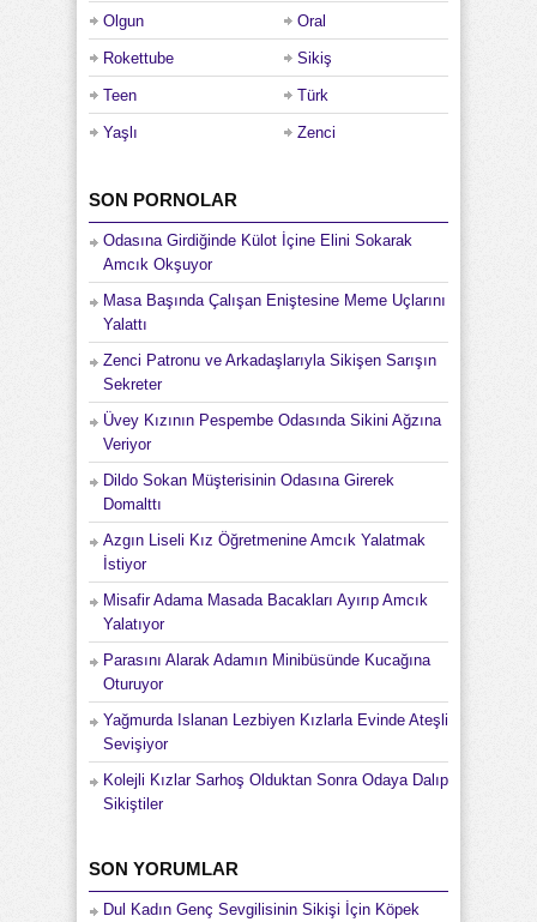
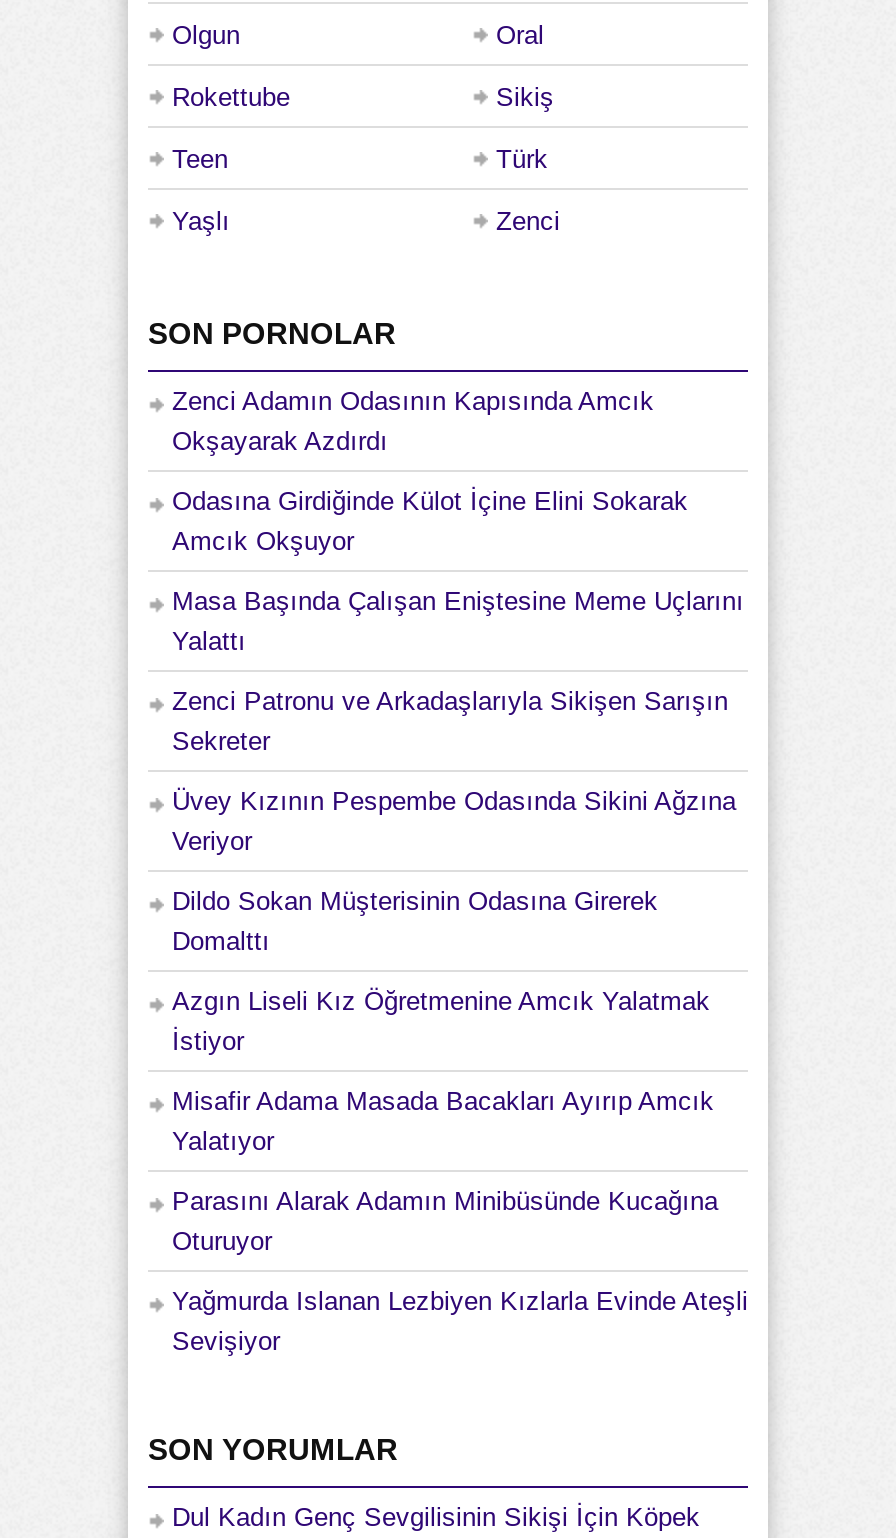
none -> [172,386,654,456] Zenci Adamın Odasının Kapısında Amcık | Okşayarak Azdırdı
moved [103,231,448,753] -> [172,486,748,1356]: Odasına Girdiğinde Külot İçine Elini Sokarak | Amcık Okşuyor | Masa Başında Çalışan Eniştesine Meme Uçlarını | ... | Yağmurda Islanan Lezbiyen Kızlarla Evinde Ateşli | Sevişiyor
[103,771,448,813] Kolejli Kızlar Sarhoş Olduktan Sonra Odaya Dalıp | Sikiştiler -> none

